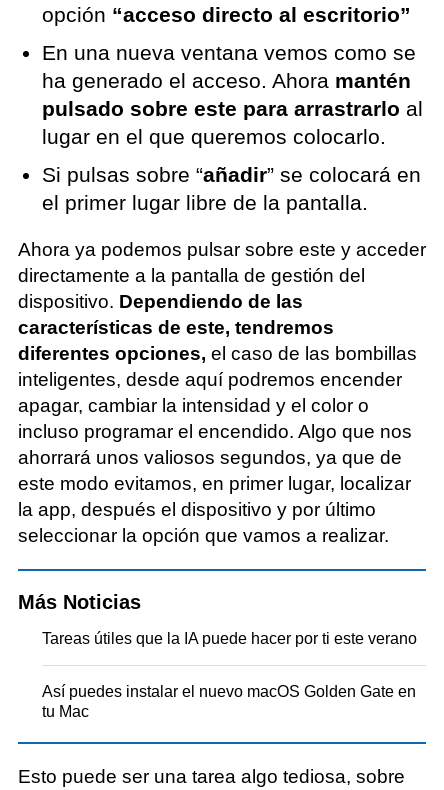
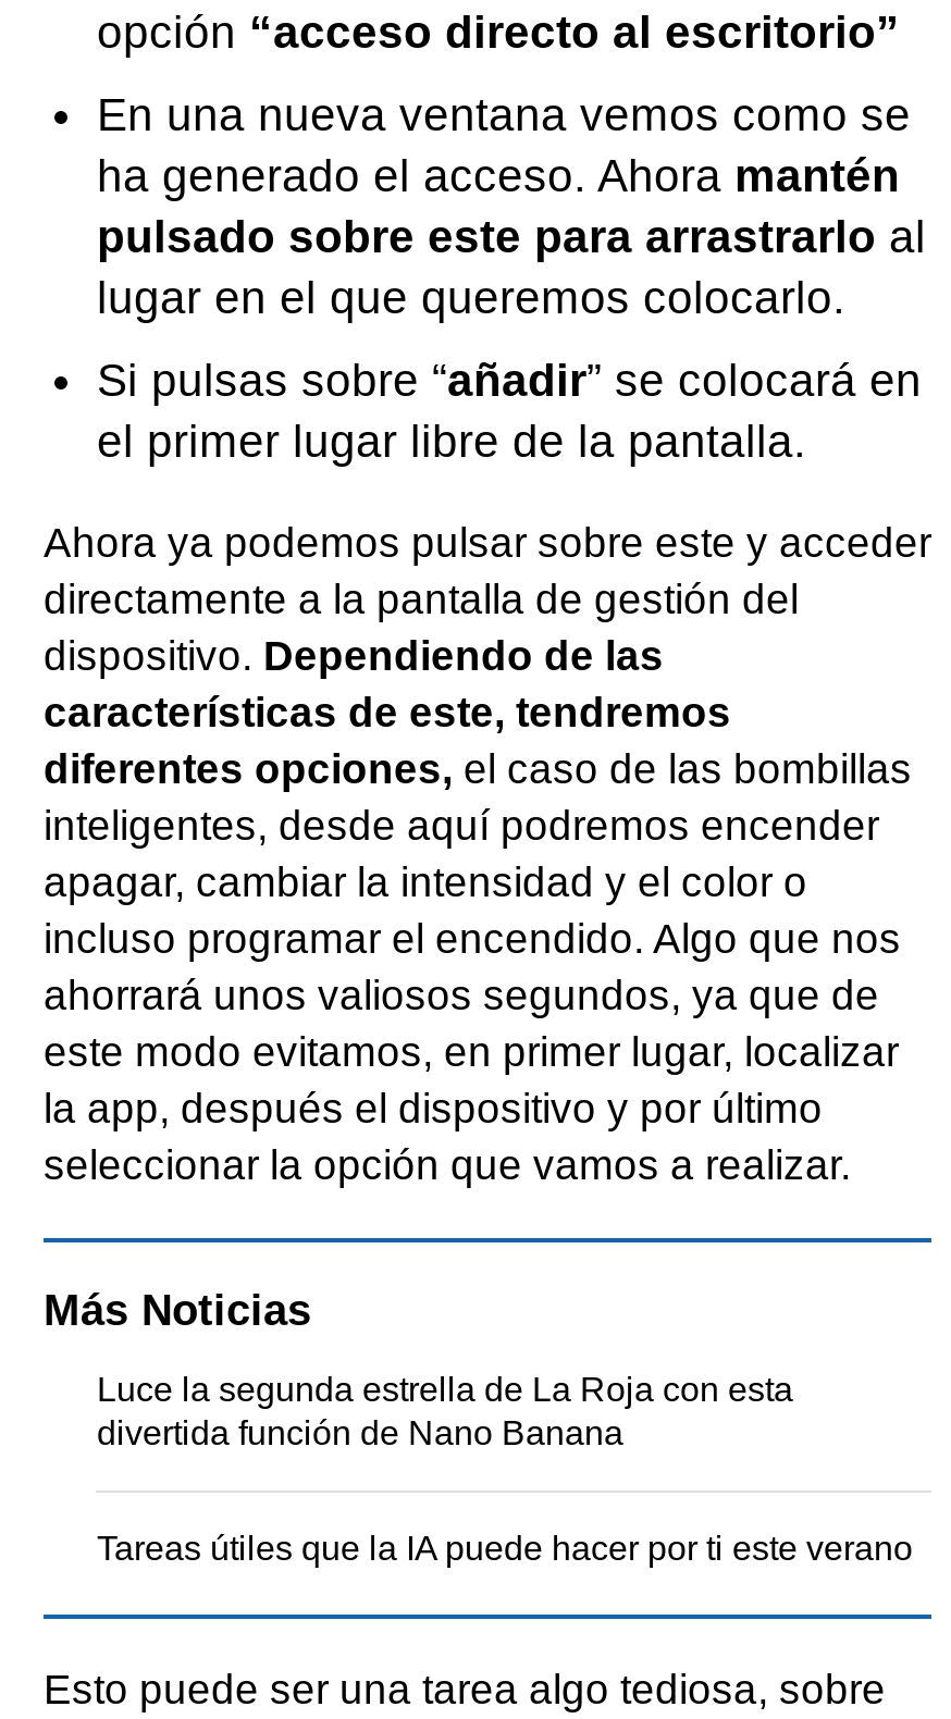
none -> [97,1372,793,1452] Luce la segunda estrella de La Roja con esta | divertida función de Nano Banana
moved [42,630,417,647] -> [97,1530,913,1567]: Tareas útiles que la IA puede hacer por ti este verano
[42,683,416,720] Así puedes instalar el nuevo macOS Golden Gate en | tu Mac -> none

